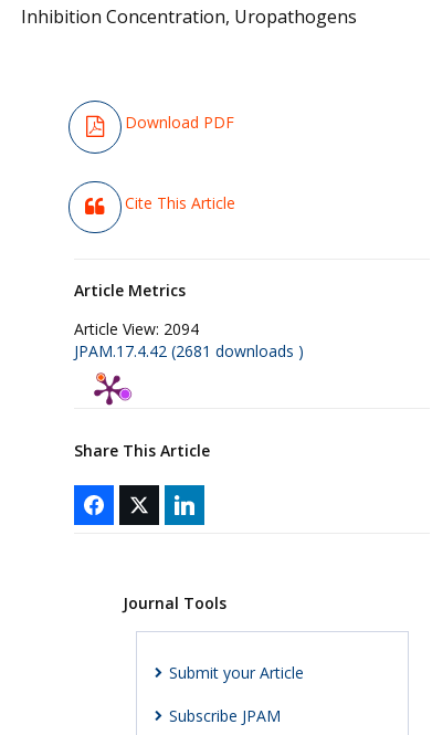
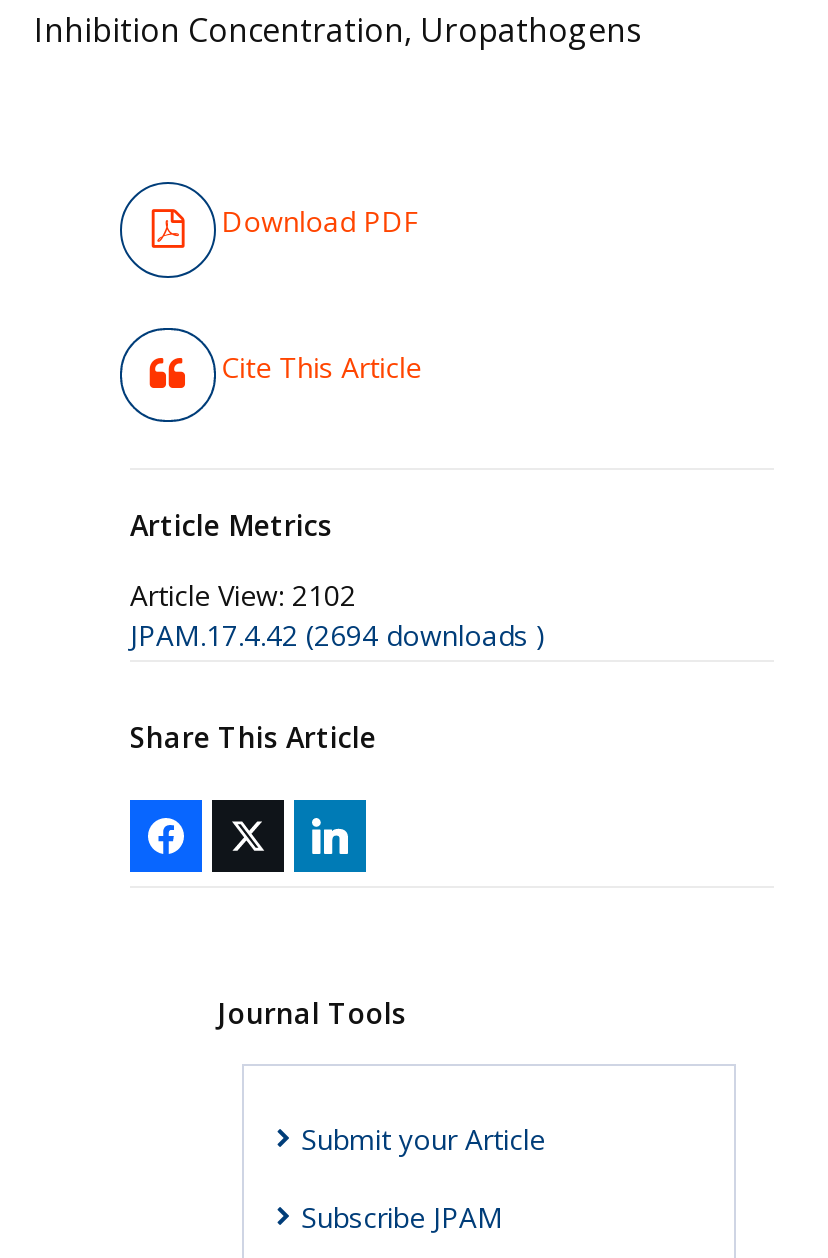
[74,318,199,339] Article View: 2094 -> [130,575,356,613] Article View: 2102
[74,340,304,361] JPAM.17.4.42 (2681 downloads ) -> [130,615,546,653] JPAM.17.4.42 (2694 downloads )

